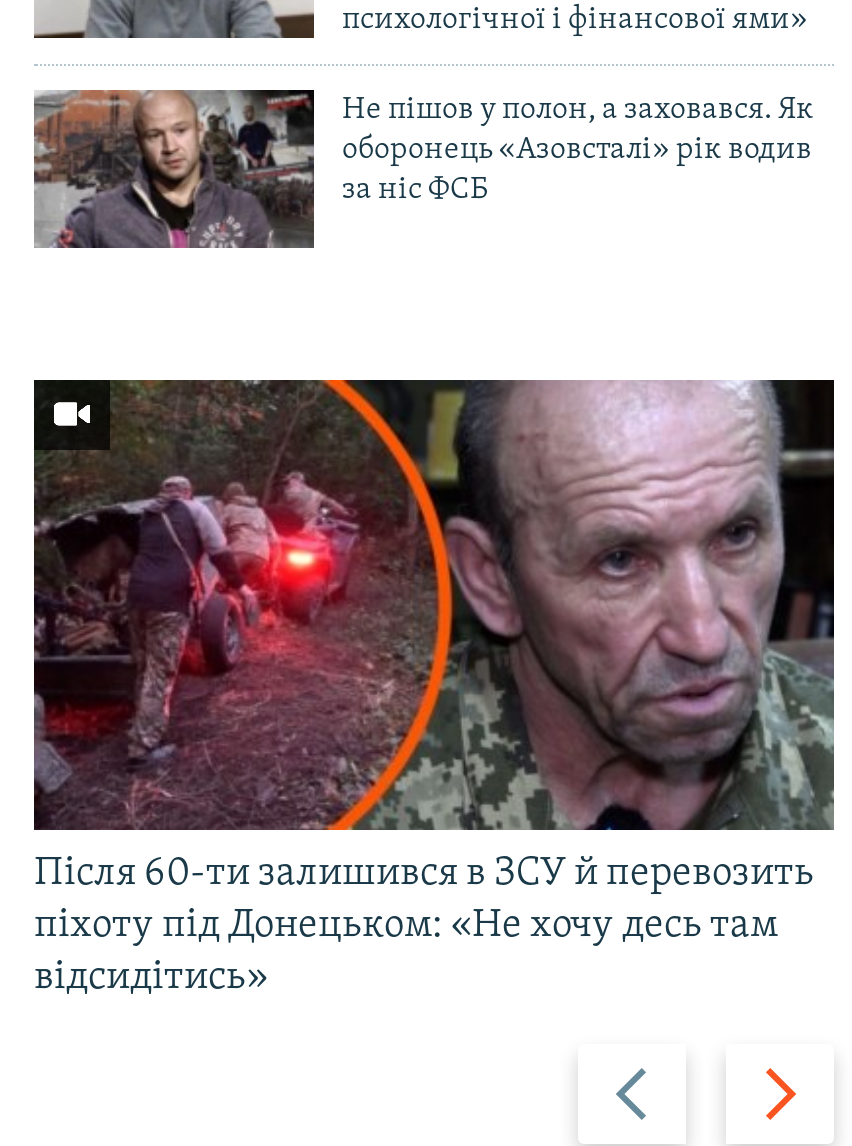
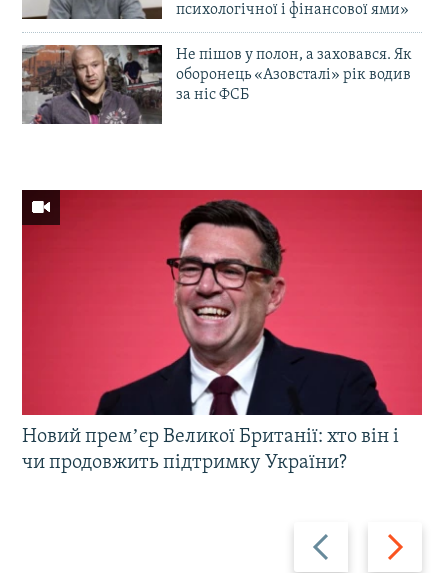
[32,378,836,998] [image] | Після 60-ти залишився в ЗСУ й перевозить | піхоту під Донецьком: «Не хочу десь там | відсидітись» -> [21,189,423,473] [image] | Новий премʼєр Великої Британії: хто він і | чи продовжить підтримку України?

